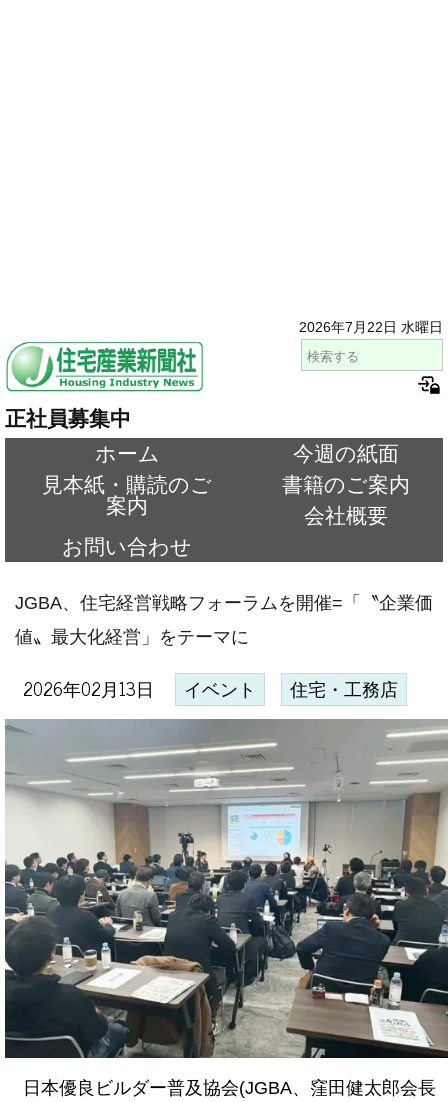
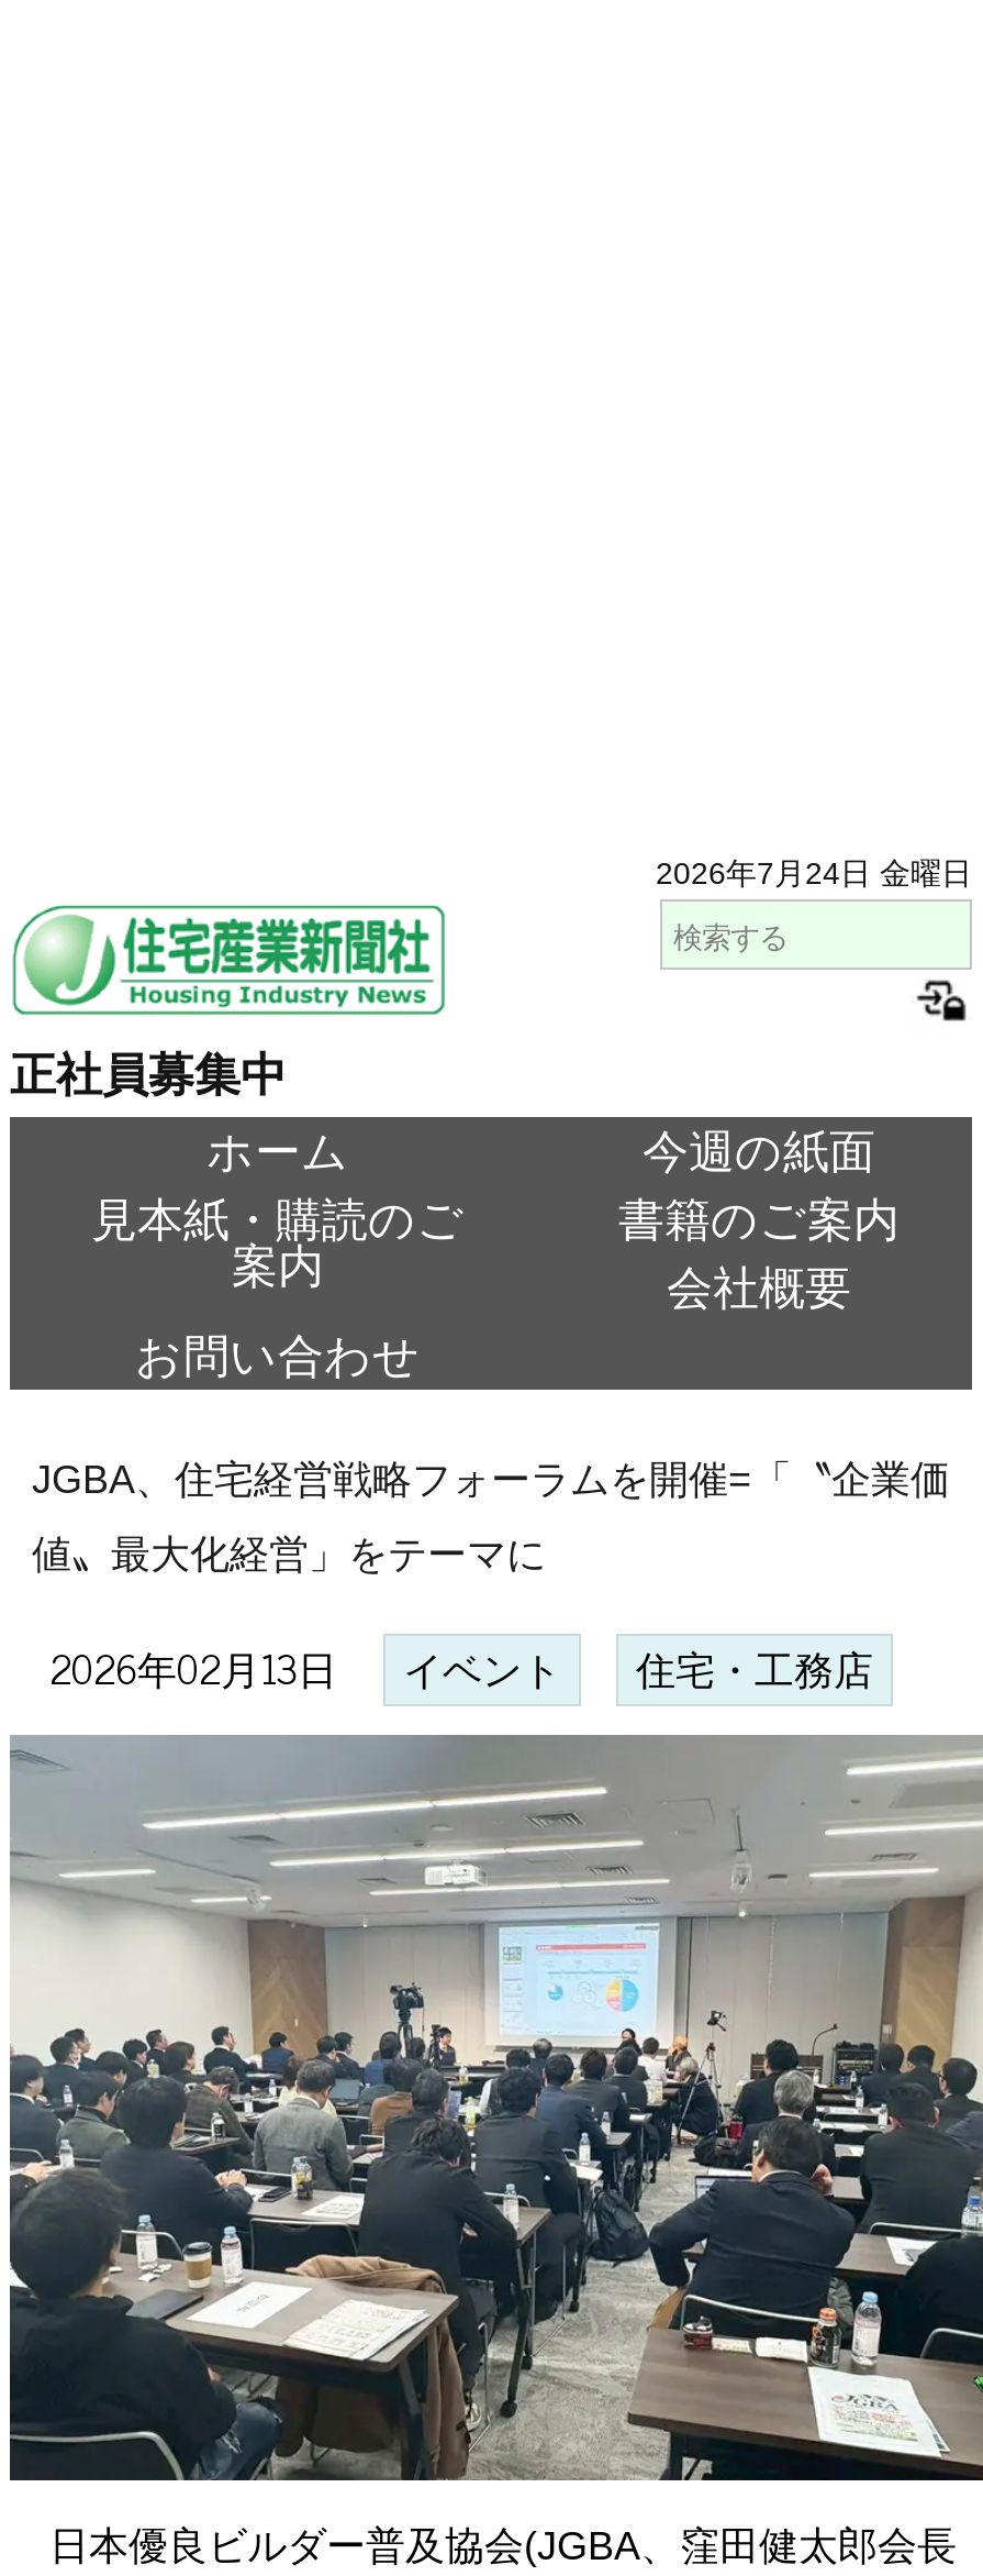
[299,319,443,335] 2026年7月22日 水曜日 -> [656,855,972,891] 2026年7月24日 金曜日

